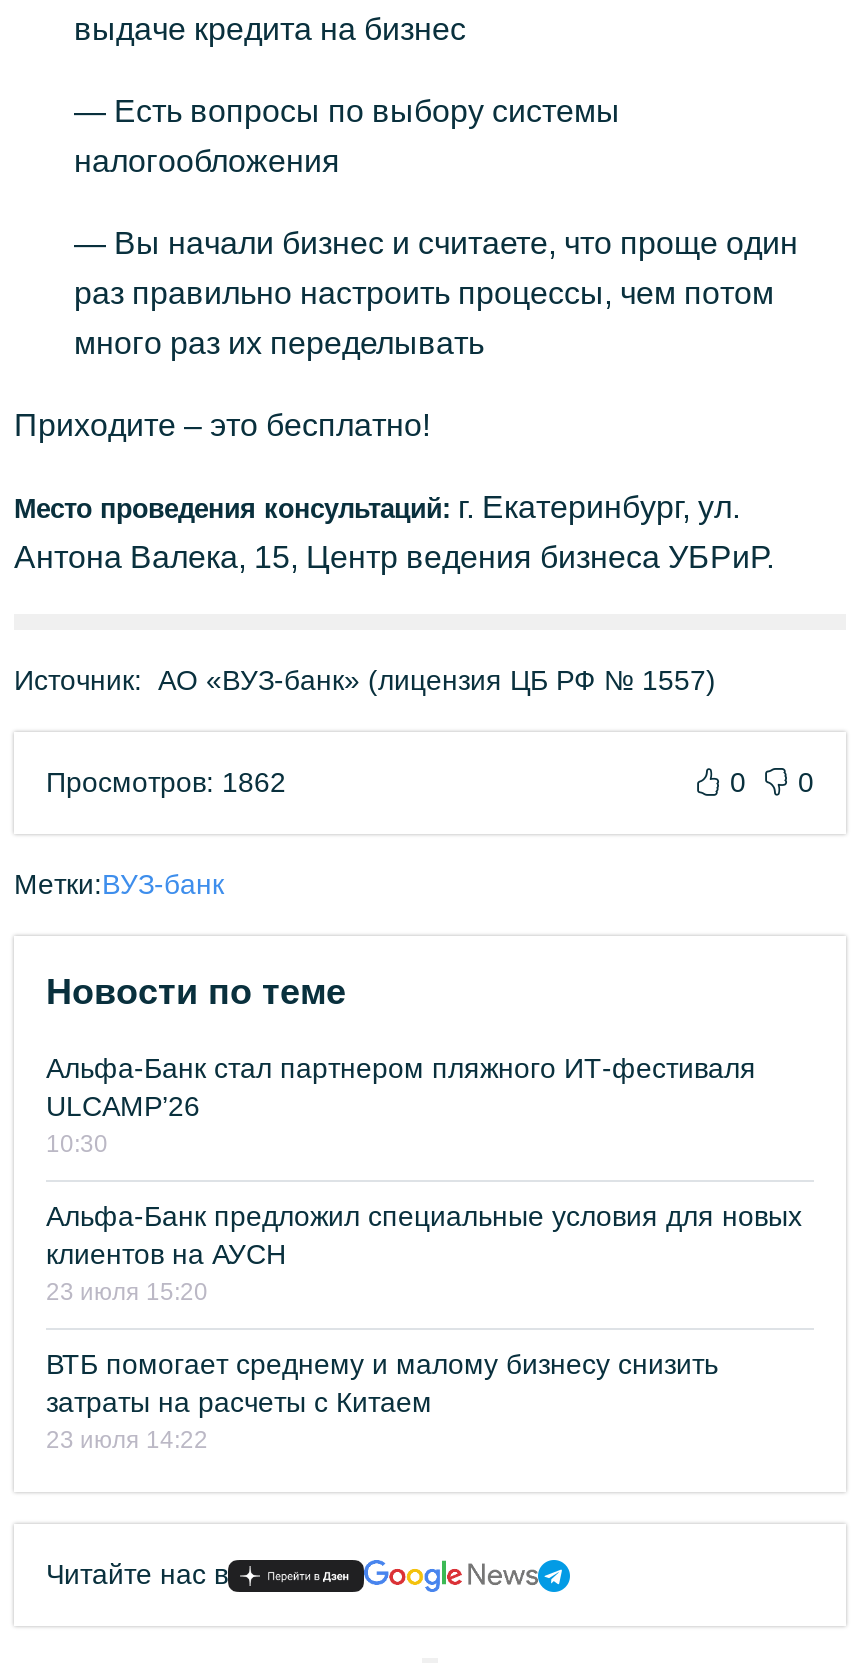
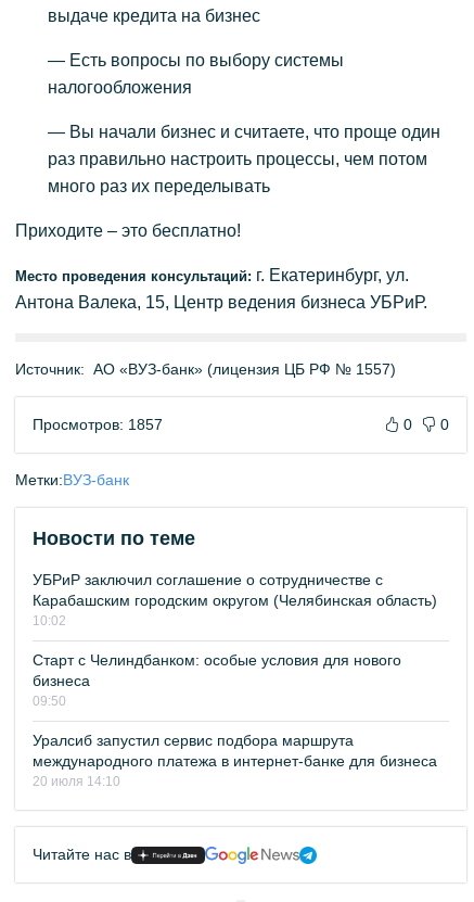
[46,766,286,798] Просмотров: 1862 -> [33,416,163,433] Просмотров: 1857
[46,1052,756,1158] Альфа-Банк стал партнером пляжного ИТ-фестиваля | ULCAMP’26 | 10:30 -> [33,571,437,628] УБРиР заключил соглашение о сотрудничестве с | Карабашским городским округом (Челябинская область) | 10:02
[46,1200,802,1306] Альфа-Банк предложил специальные условия для новых | клиентов на АУСН | 23 июля 15:20 -> [33,651,401,709] Старт с Челиндбанком: особые условия для нового | бизнеса | 09:50
[46,1348,718,1454] ВТБ помогает среднему и малому бизнесу снизить | затраты на расчеты с Китаем | 23 июля 14:22 -> [33,732,437,789] Уралсиб запустил сервис подбора маршрута | международного платежа в интернет-банке для бизнеса | 20 июля 14:10

